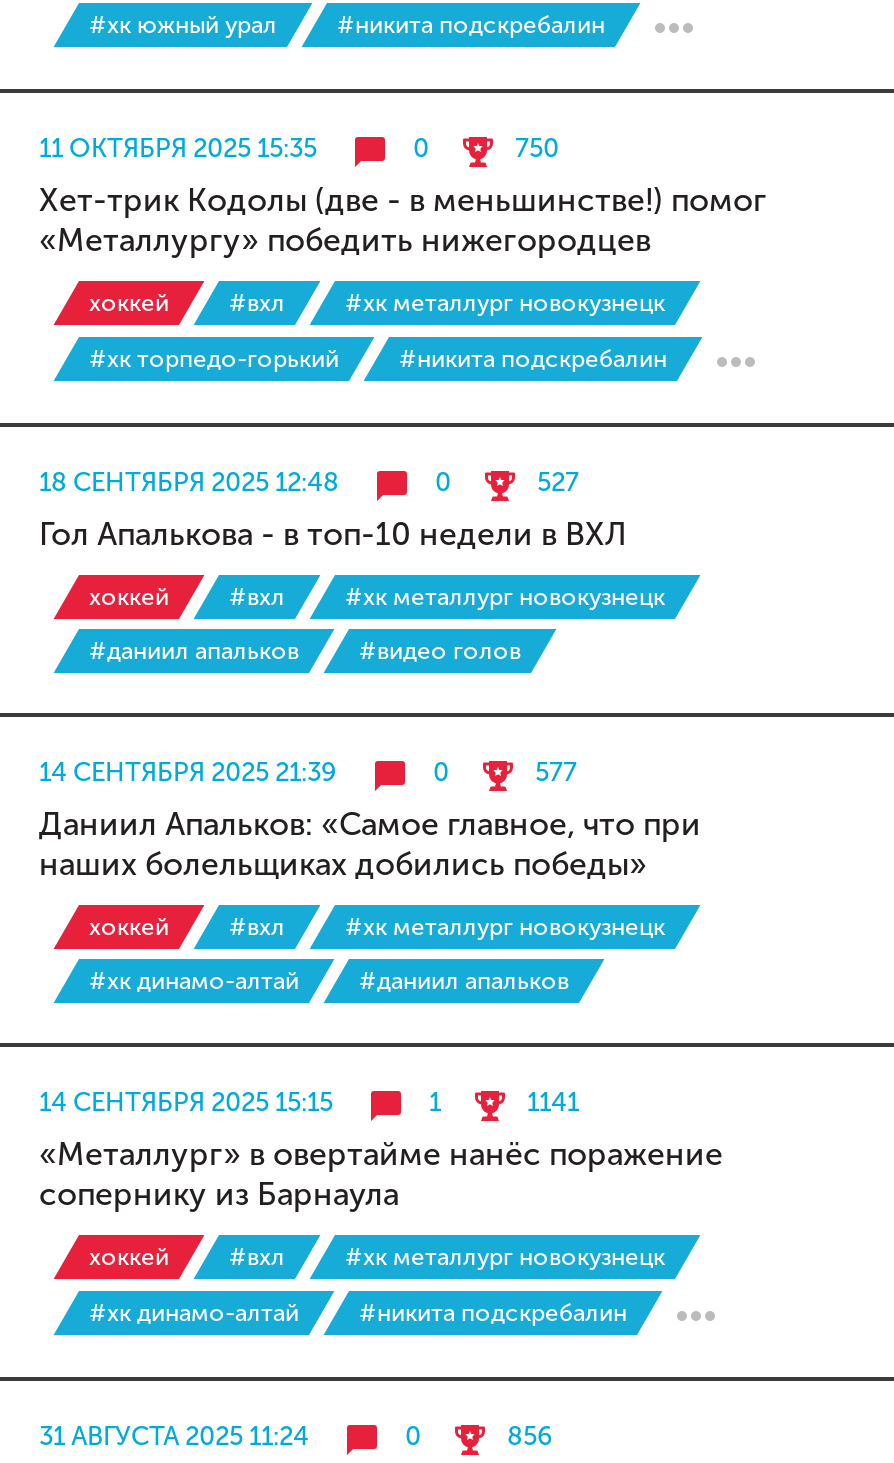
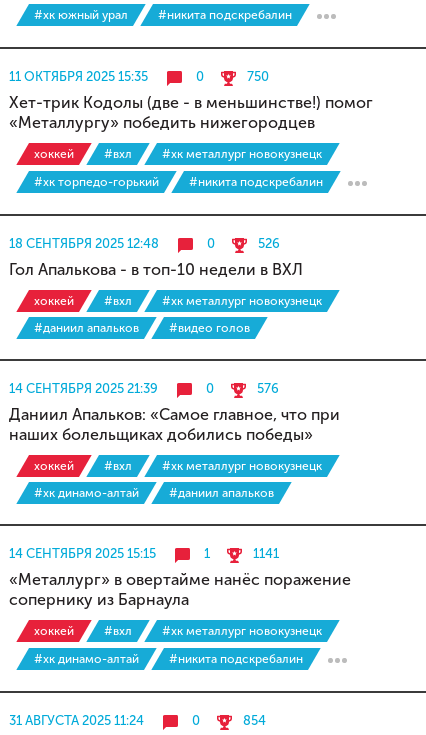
[537,468,579,498] 527 -> [258,236,280,251] 526
[535,758,577,788] 577 -> [257,381,279,396] 576
[507,1422,553,1452] 856 -> [243,713,266,728] 854

